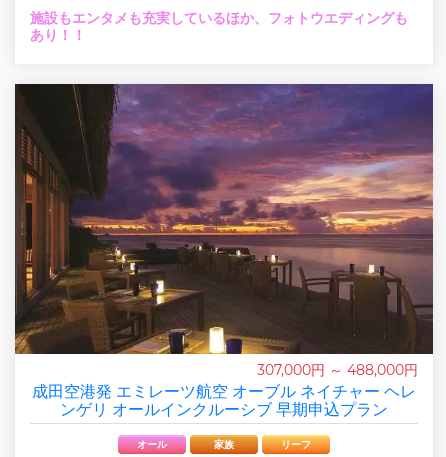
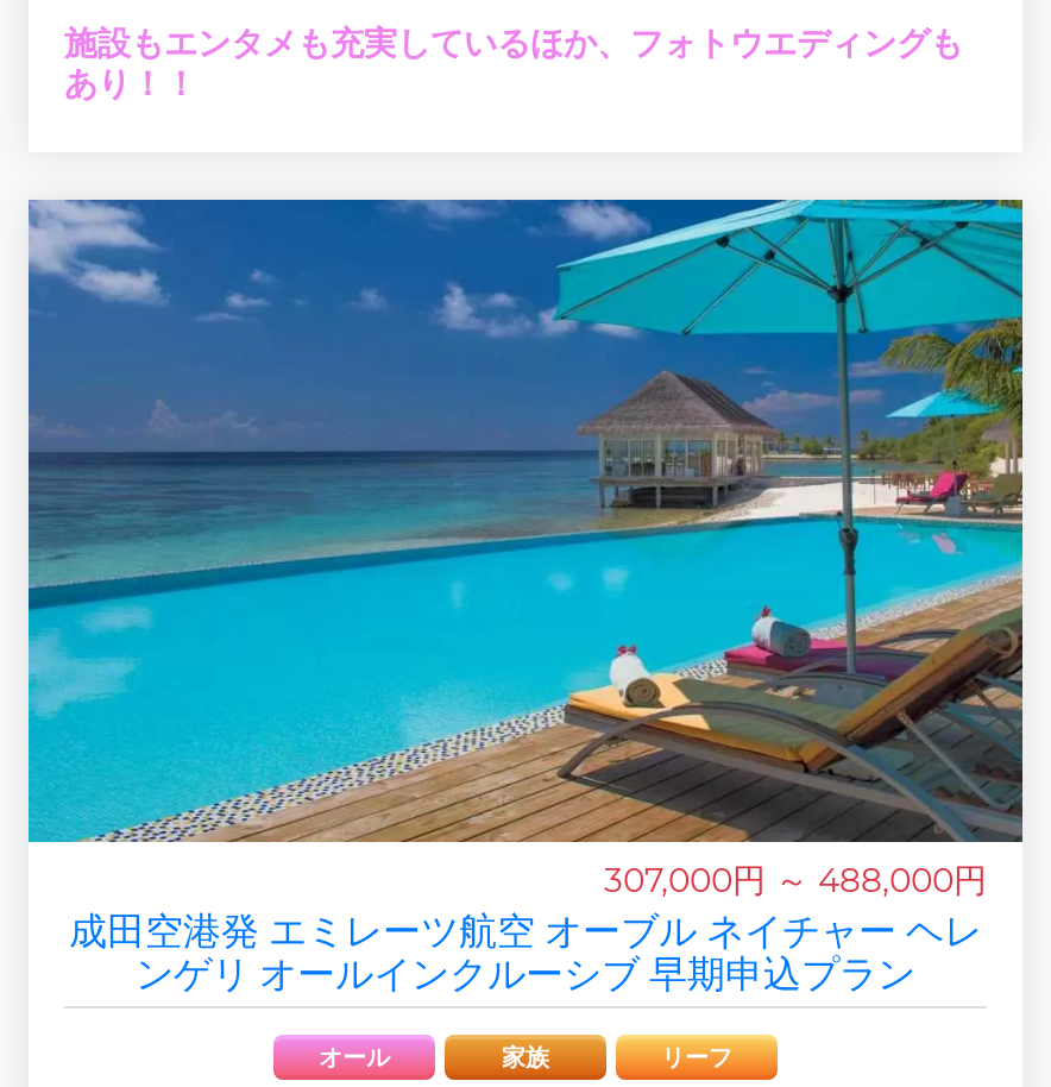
[14,83,434,355] [image] -> [26,197,1025,844] [image]

